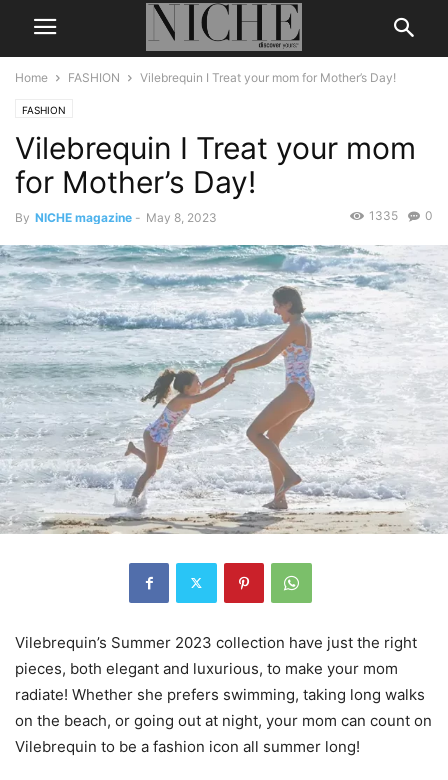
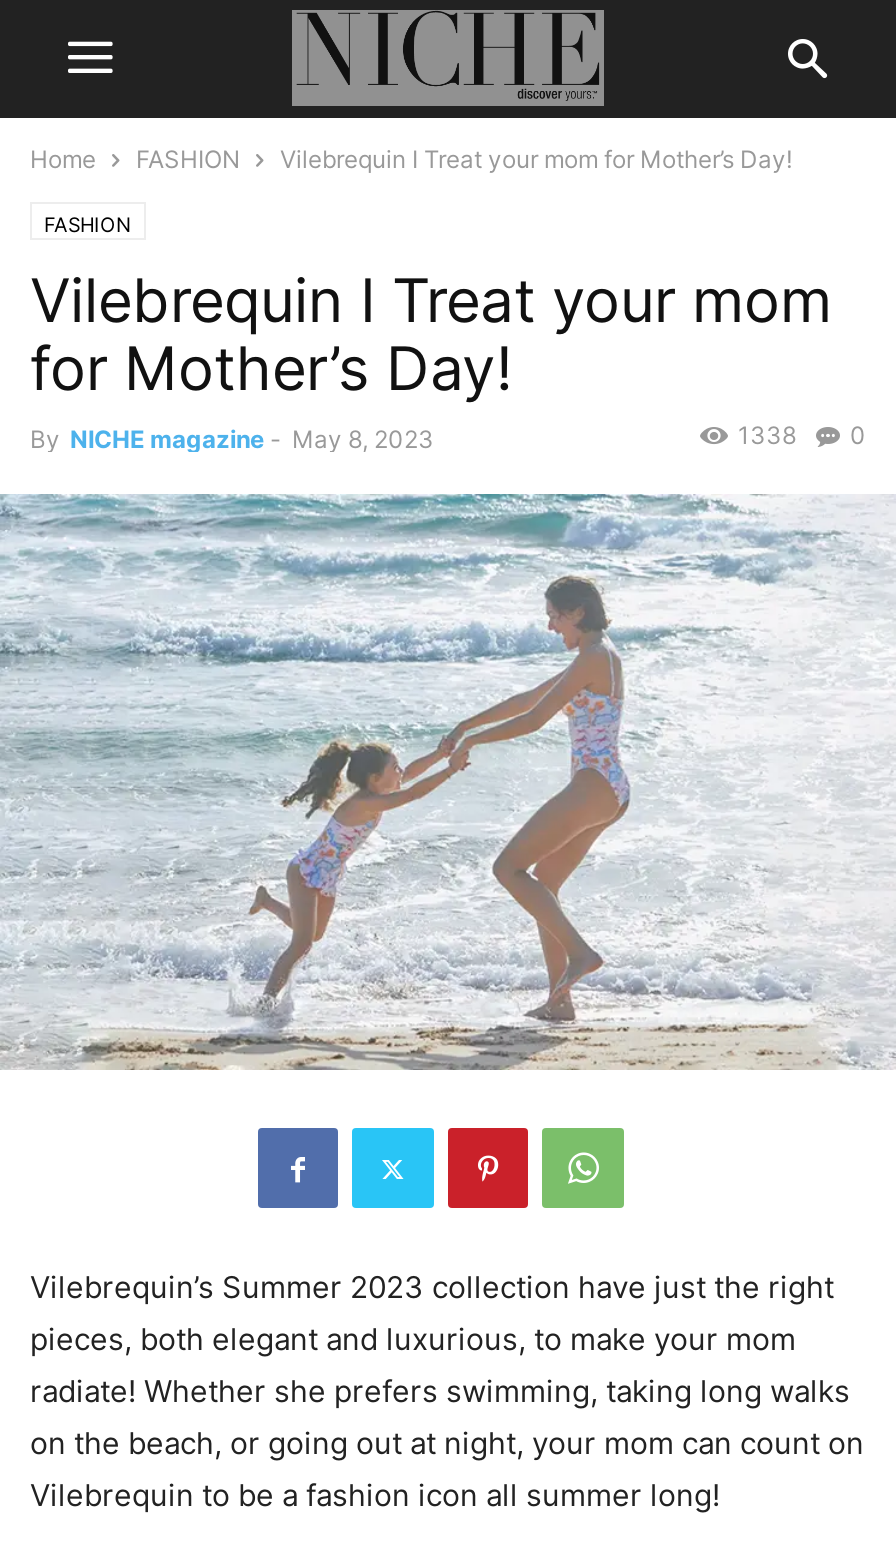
[369,208,433,223] 1335 0 -> [738,420,866,450] 1338 0

